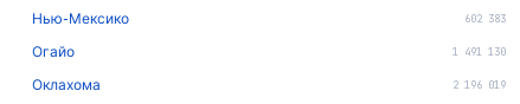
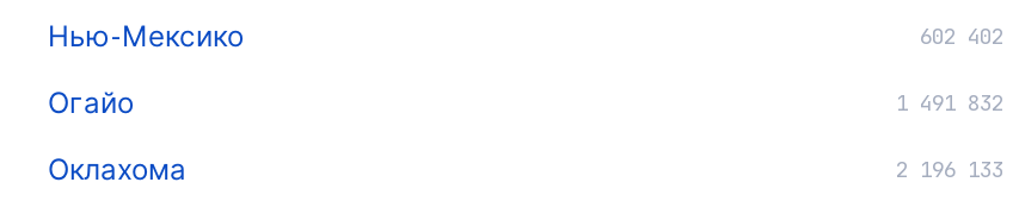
[464,11,506,25] 602 383 -> [920,21,1003,50] 602 402
[452,44,506,58] 1 491 130 -> [896,88,1003,117] 1 491 832
[452,77,506,92] 2 196 019 -> [896,155,1003,183] 2 196 133

